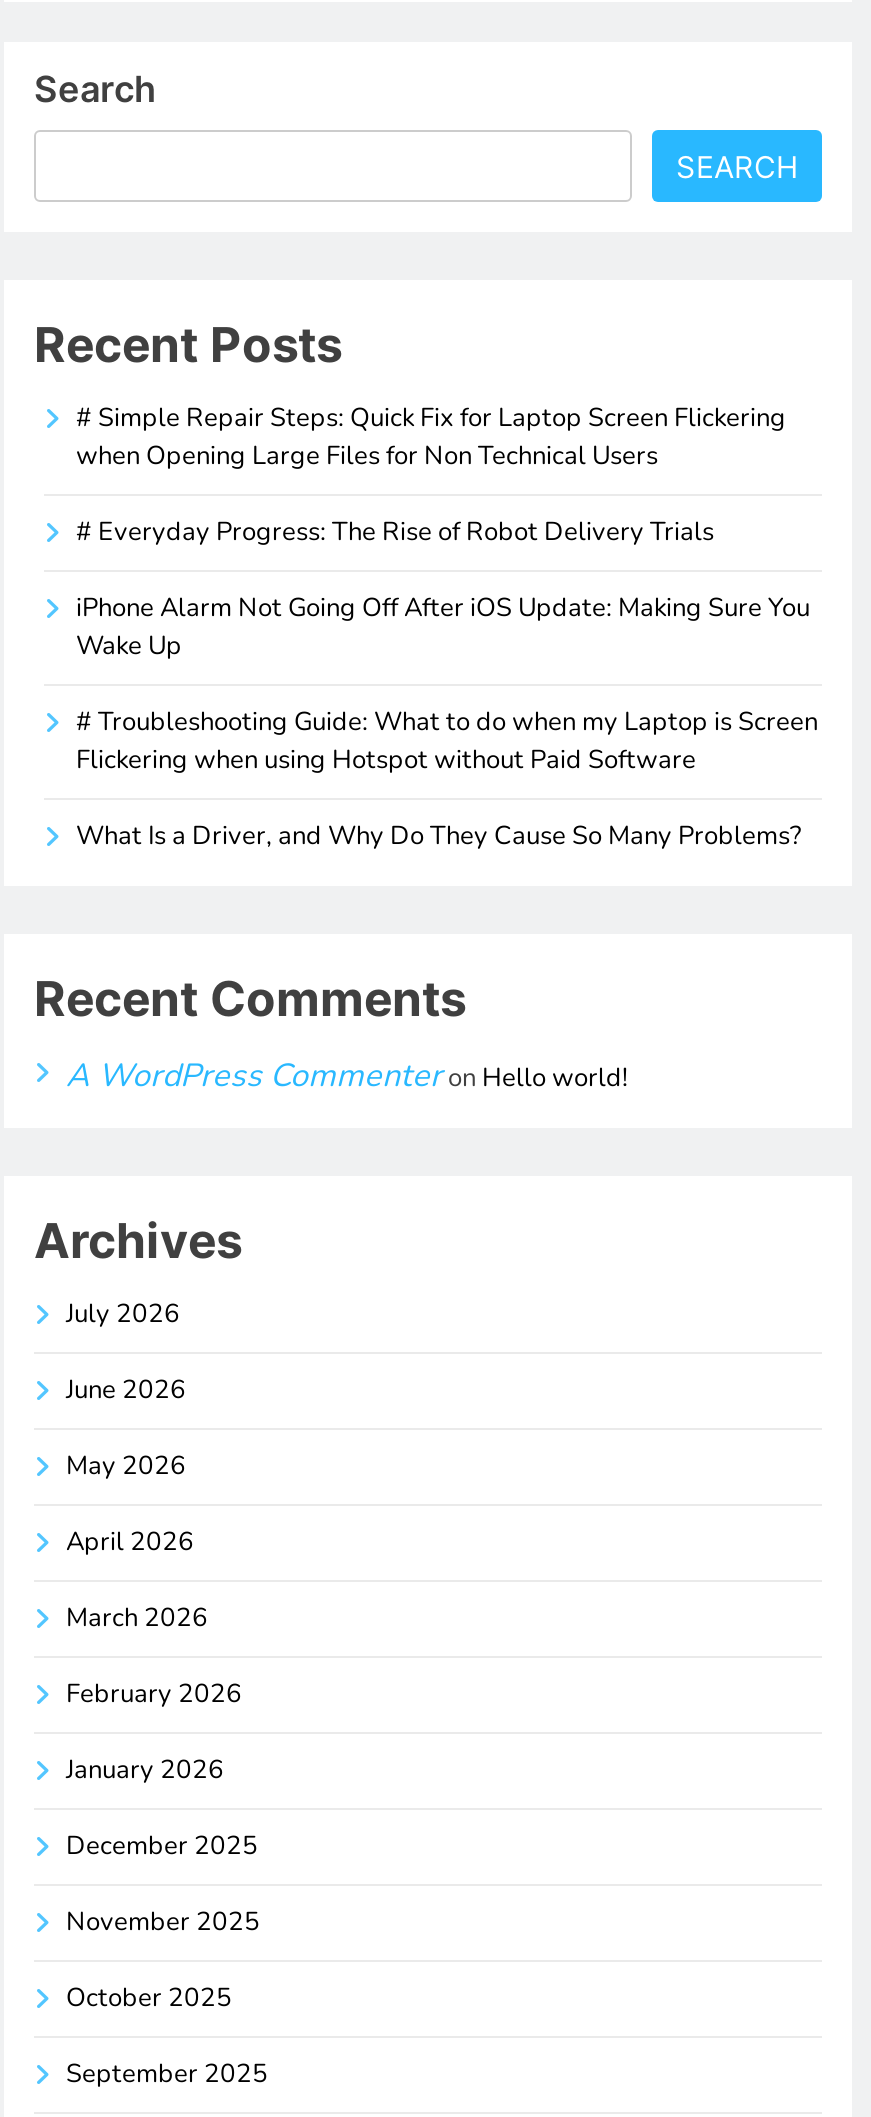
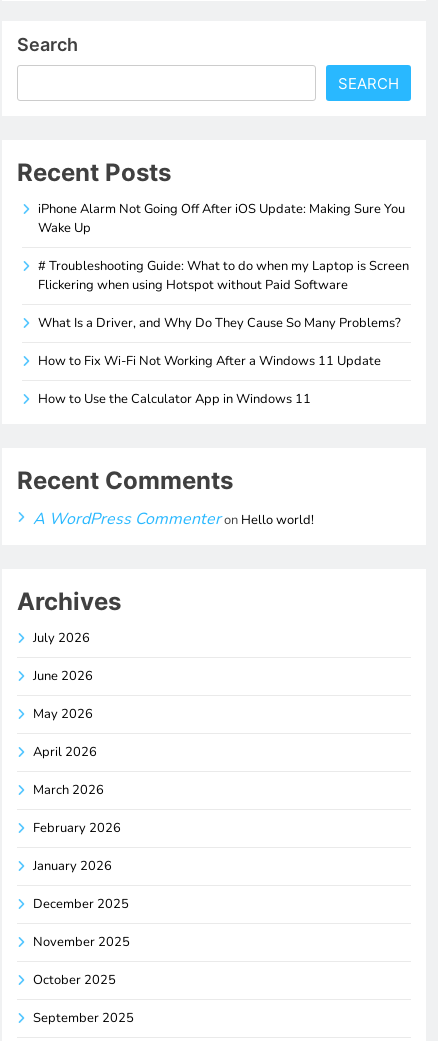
[76,399,786,549] # Simple Repair Steps: Quick Fix for Laptop Screen Flickering | when Opening Large Files for Non Technical Users | # Everyday Progress: The Rise of Robot Delivery Trials -> none
moved [76,589,818,853] -> [38,200,409,332]: iPhone Alarm Not Going Off After iOS Update: Making Sure You | Wake Up | # Troubleshooting Guide: What to do when my Laptop is Screen | Flickering when using Hotspot without Paid Software | What Is a Driver, and Why Do They Cause So Many Problems?
none -> [38,352,381,408] How to Fix Wi-Fi Not Working After a Windows 11 Update | How to Use the Calculator App in Windows 11

